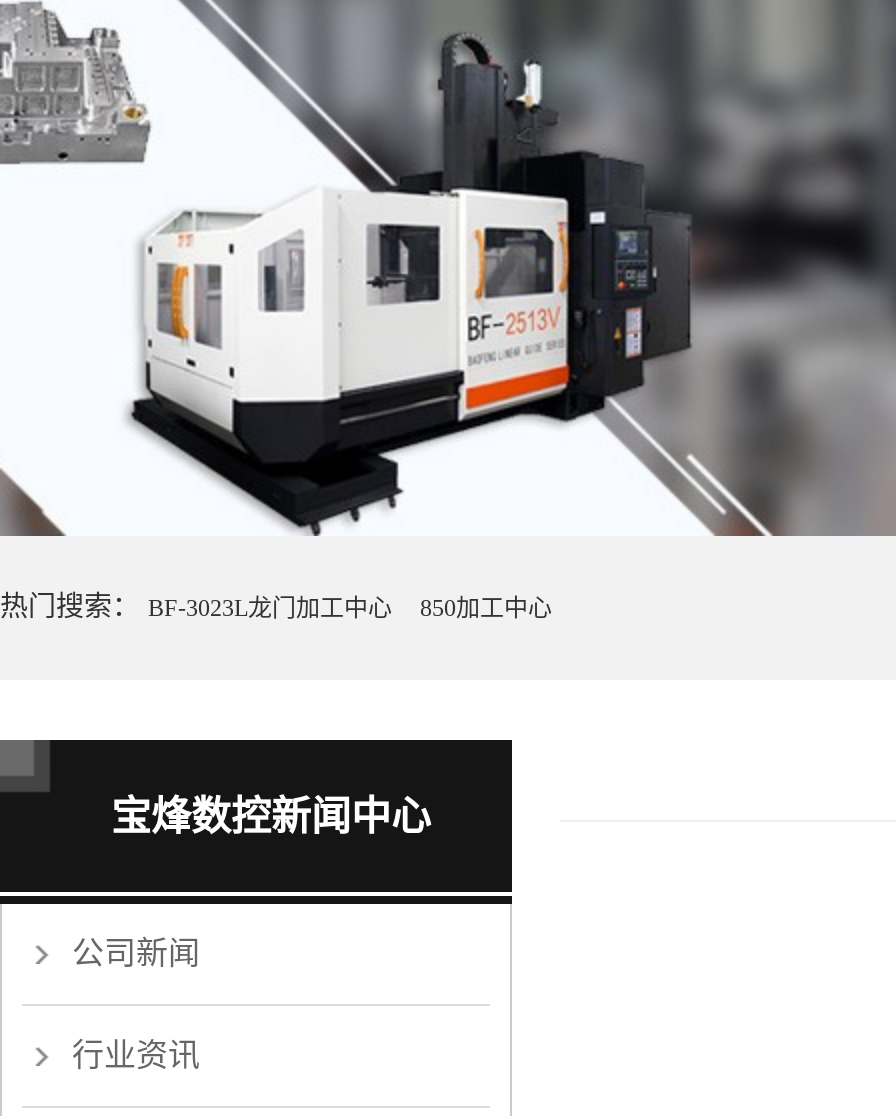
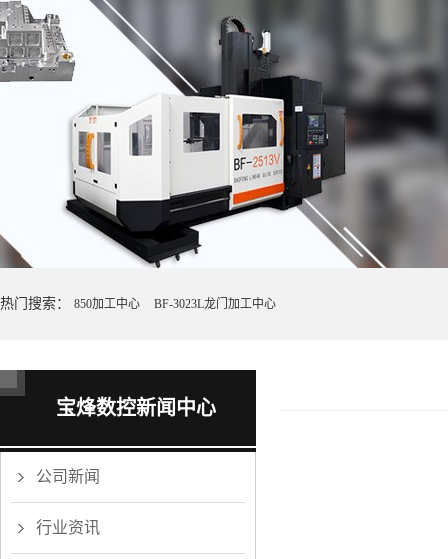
[0,592,552,622] 热门搜索：BF-3023L龙门加工中心 | 850加工中心 -> [0,296,276,311] 热门搜索：850加工中心 | BF-3023L龙门加工中心

